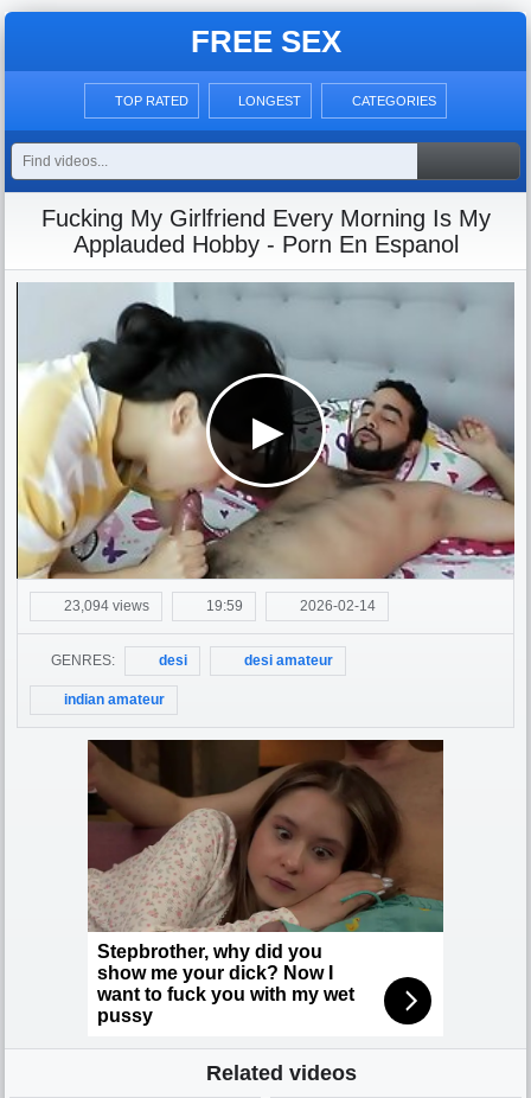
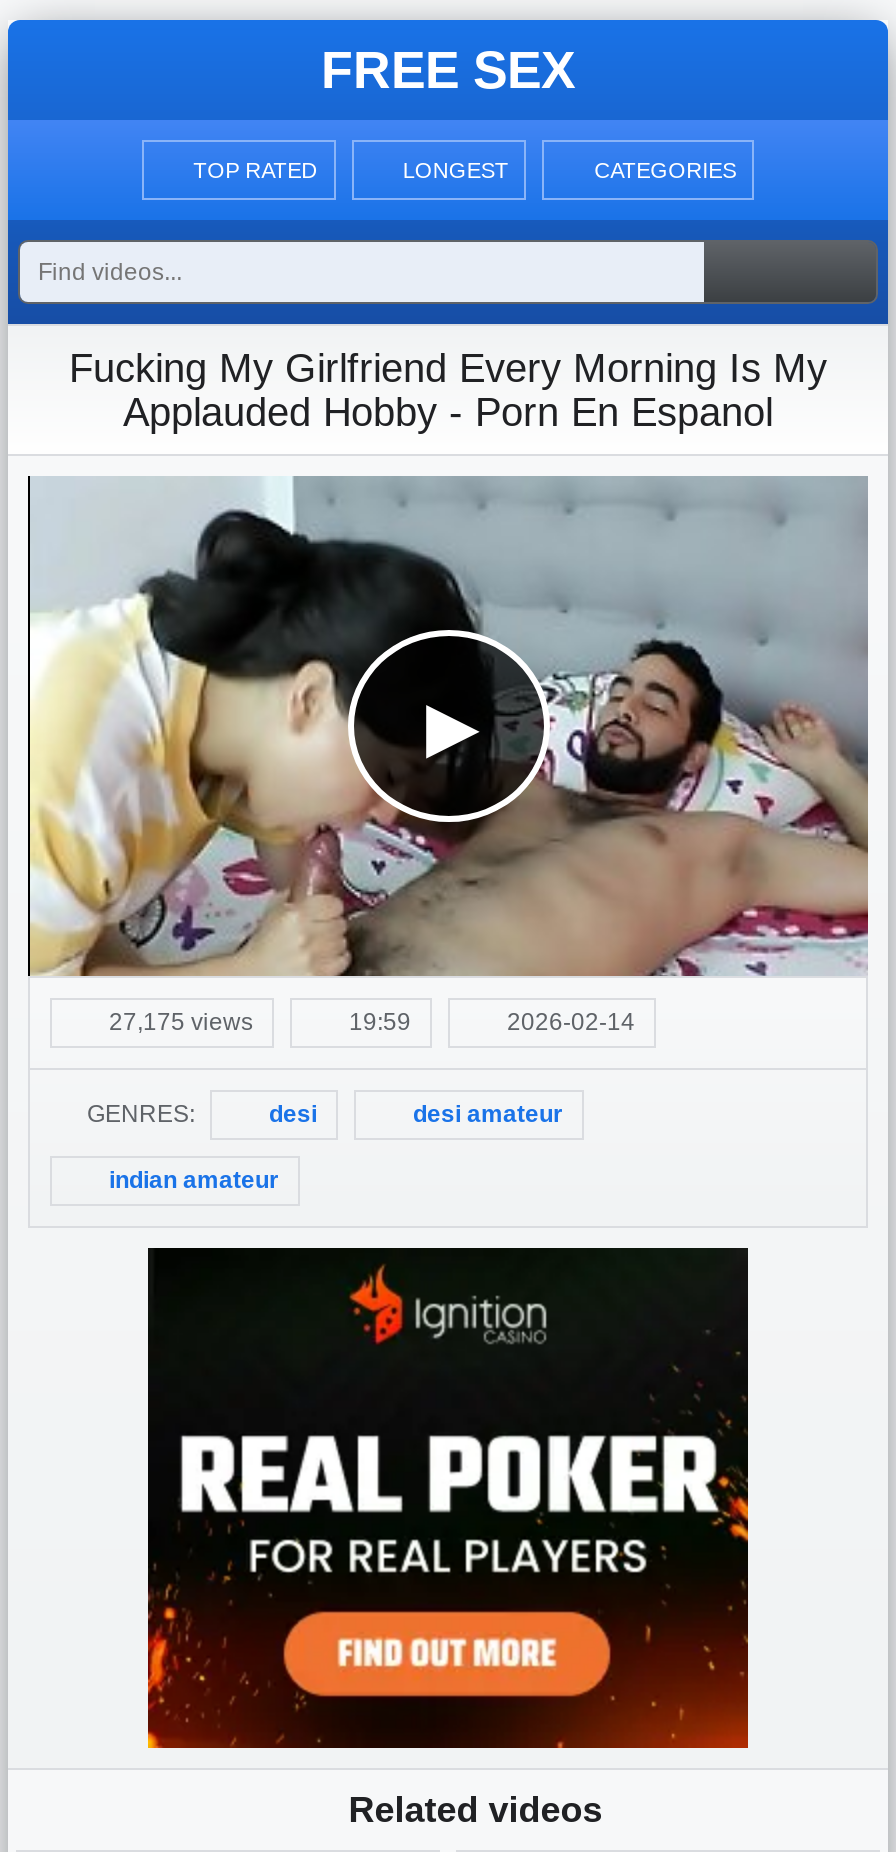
[61,598,150,614] 23,094 views -> [103,1008,253,1036] 27,175 views
[87,739,444,1036] [image] -> [146,1246,750,1750] [image]
[97,941,354,1026] Stepbrother, why did you | show me your dick? Now I | want to fuck you with my wet | pussy -> none

